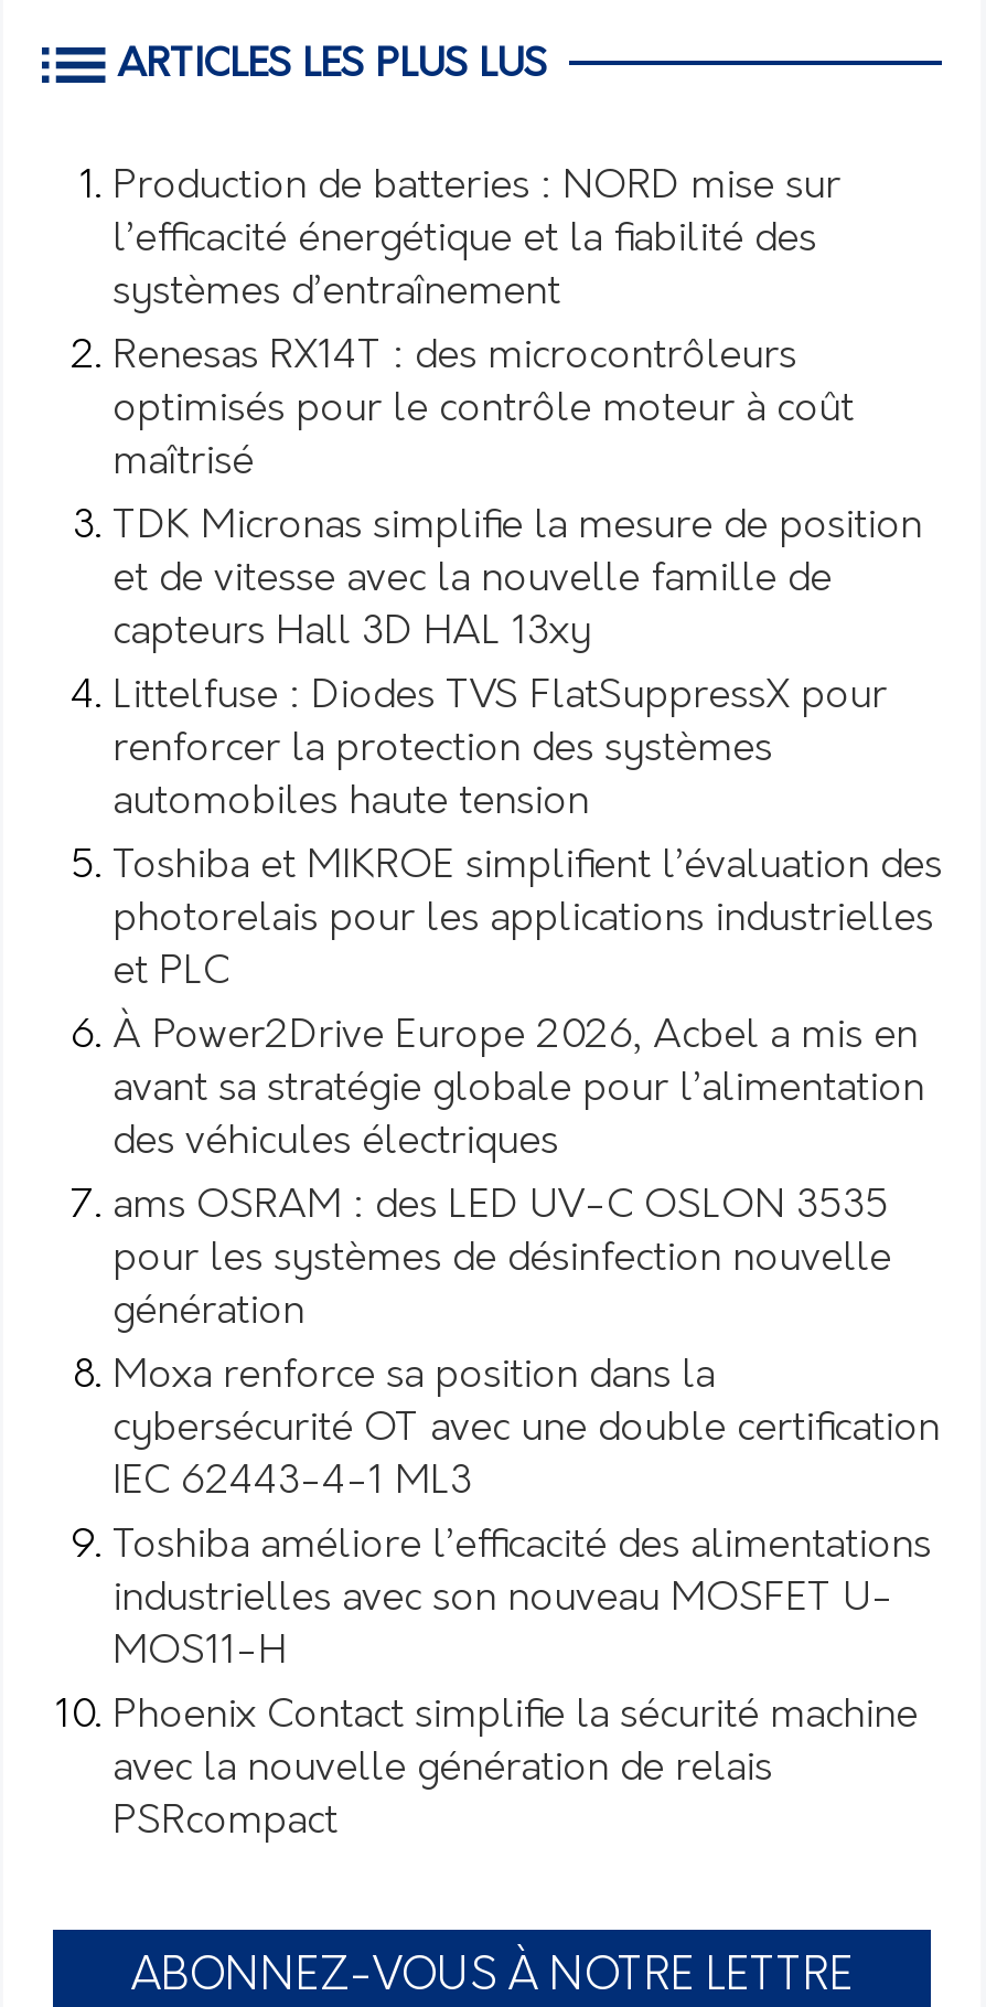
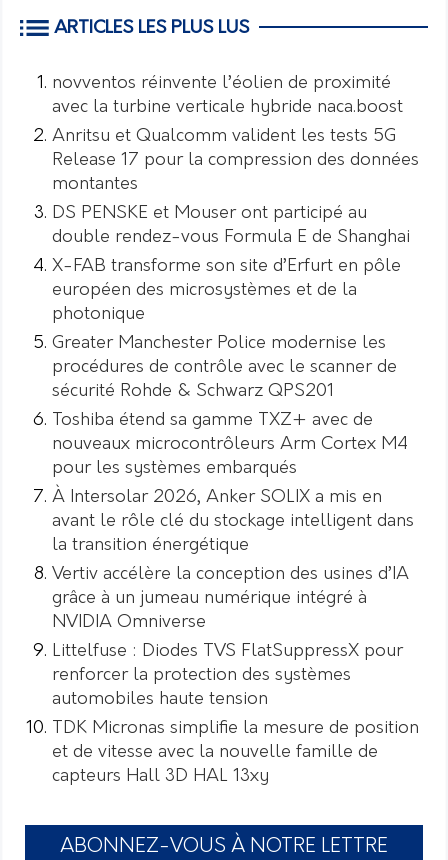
[112,167,854,485] Production de batteries : NORD mise sur | l’efficacité énergétique et la fiabilité des | systèmes d’entraînement | Renesas RX14T : des microcontrôleurs | optimisés pour le contrôle moteur à coût | maîtrisé -> [52,74,419,632] novventos réinvente l’éolien de proximité | avec la turbine verticale hybride naca.boost | Anritsu et Qualcomm valident les tests 5G | Release 17 pour la compression des données | montantes | DS PENSKE et Mouser ont participé au | double rendez-vous Formula E de Shanghai | X-FAB transforme son site d’Erfurt en pôle | européen des microsystèmes et de la | photonique | Greater Manchester Police modernise les | procédures de contrôle avec le scanner de | sécurité Rohde & Schwarz QPS201 | Toshiba étend sa gamme TXZ+ avec de | nouveaux microcontrôleurs Arm Cortex M4 | pour les systèmes embarqués | À Intersolar 2026, Anker SOLIX a mis en | avant le rôle clé du stockage intelligent dans | la transition énergétique | Vertiv accélère la conception des usines d’IA | grâce à un jumeau numérique intégré à | NVIDIA Omniverse
moved [112,507,922,655] -> [52,719,419,786]: TDK Micronas simplifie la mesure de position | et de vitesse avec la nouvelle famille de | capteurs Hall 3D HAL 13xy
moved [112,677,887,825] -> [52,642,403,709]: Littelfuse : Diodes TVS FlatSuppressX pour | renforcer la protection des systèmes | automobiles haute tension
[112,847,942,1844] Toshiba et MIKROE simplifient l’évaluation des | photorelais pour les applications industrielles | et PLC | À Power2Drive Europe 2026, Acbel a mis en | avant sa stratégie globale pour l’alimentation | des véhicules électriques | ams OSRAM : des LED UV-C OSLON 3535 | pour les systèmes de désinfection nouvelle | génération | Moxa renforce sa position dans la | cybersécurité OT avec une double certification | IEC 62443-4-1 ML3 | Toshiba améliore l’efficacité des alimentations | industrielles avec son nouveau MOSFET U- | MOS11-H | Phoenix Contact simplifie la sécurité machine | avec la nouvelle génération de relais | PSRcompact -> none

